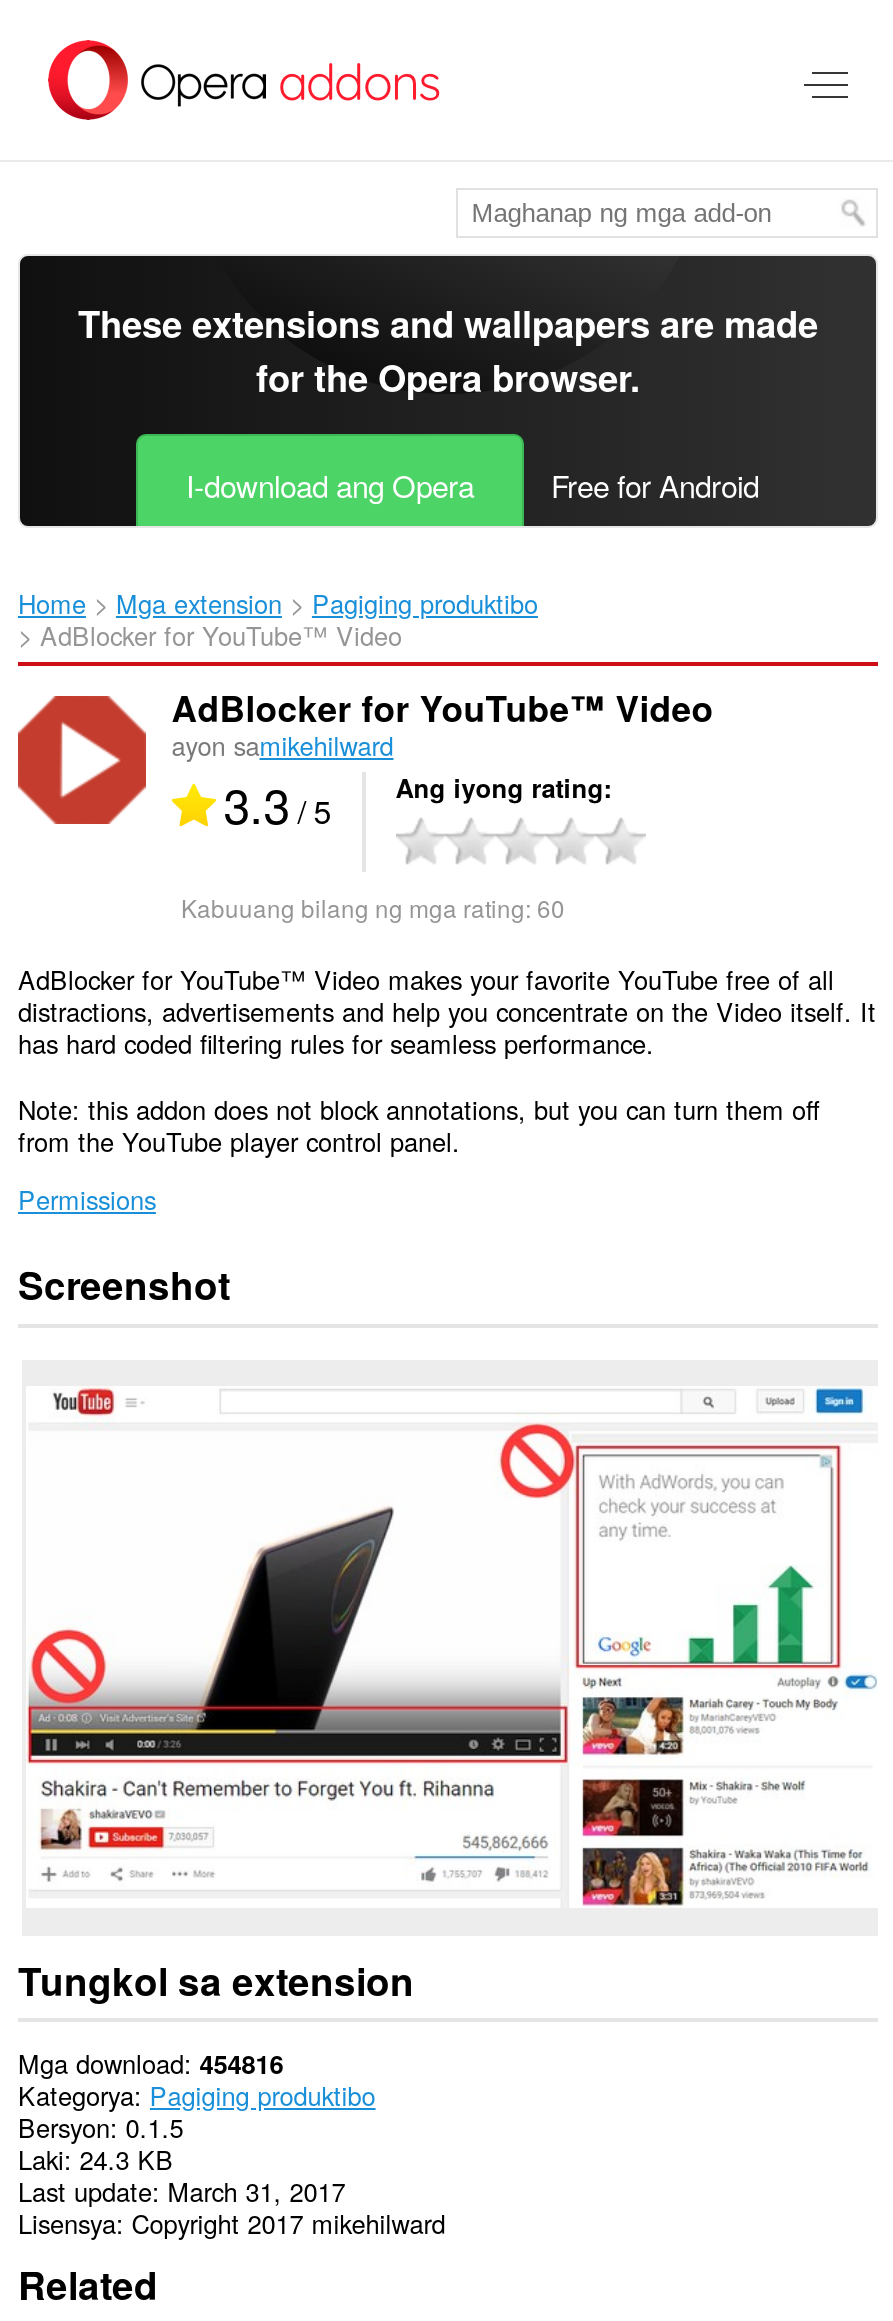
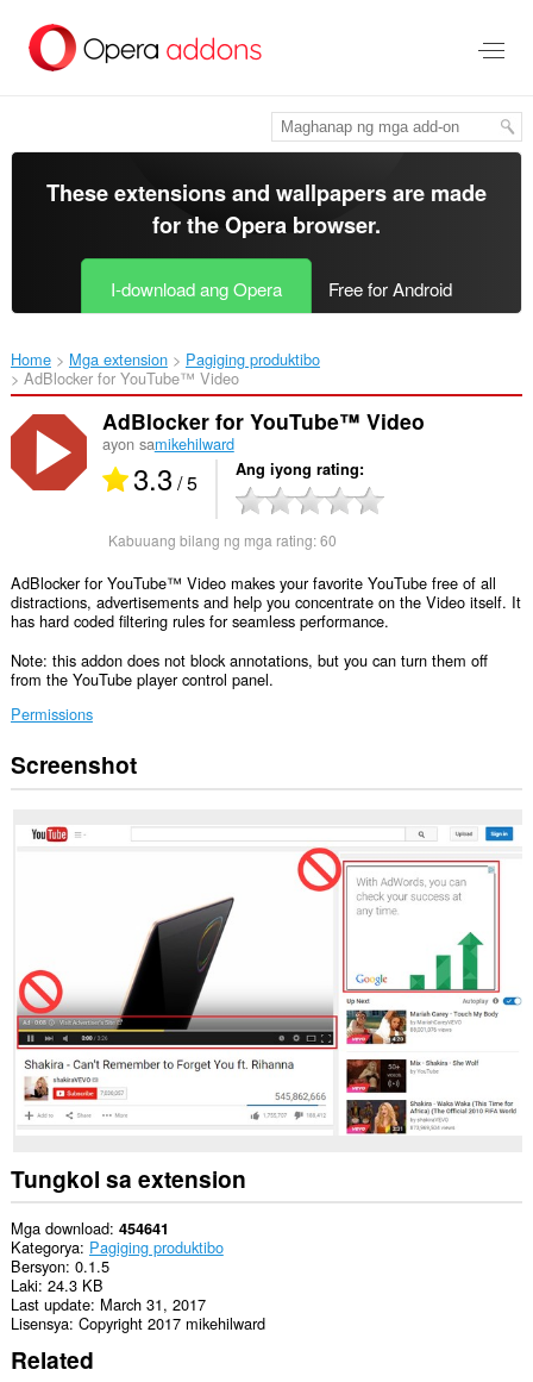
[18,2044,284,2082] Mga download 454816 -> [11,1217,169,1239] Mga download 454641

